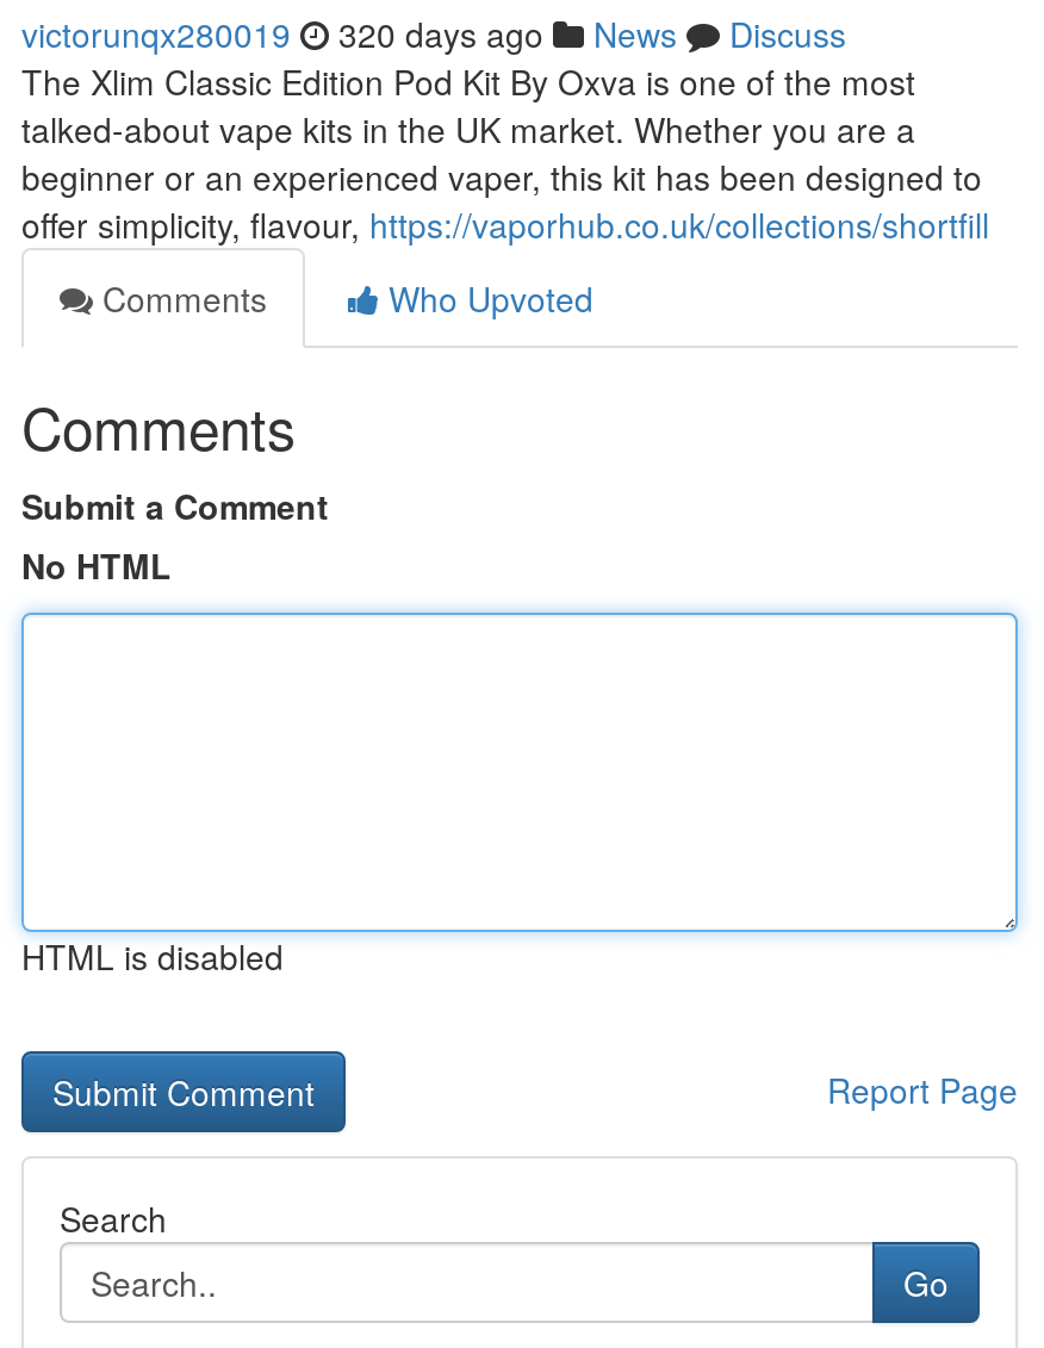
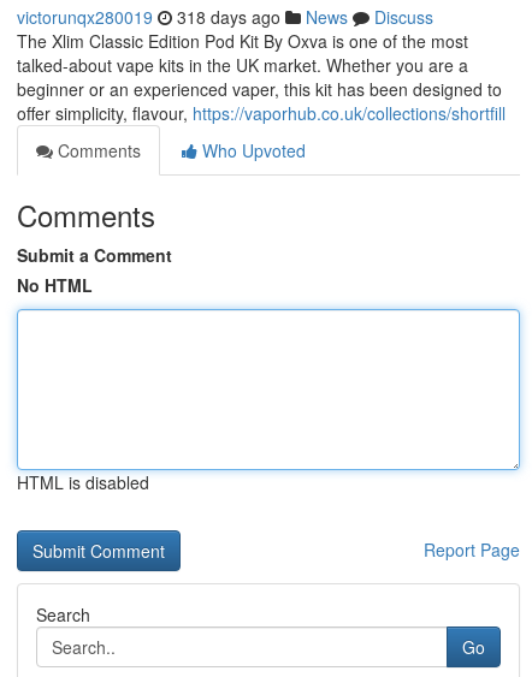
[21,10,846,57] victorunqx280019 320 days ago News Discuss -> [17,5,433,29] victorunqx280019 318 days ago News Discuss

